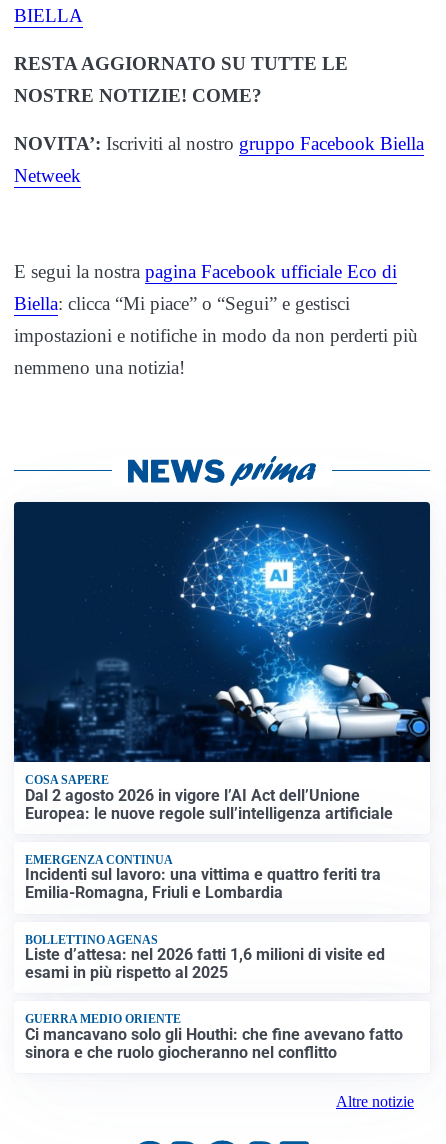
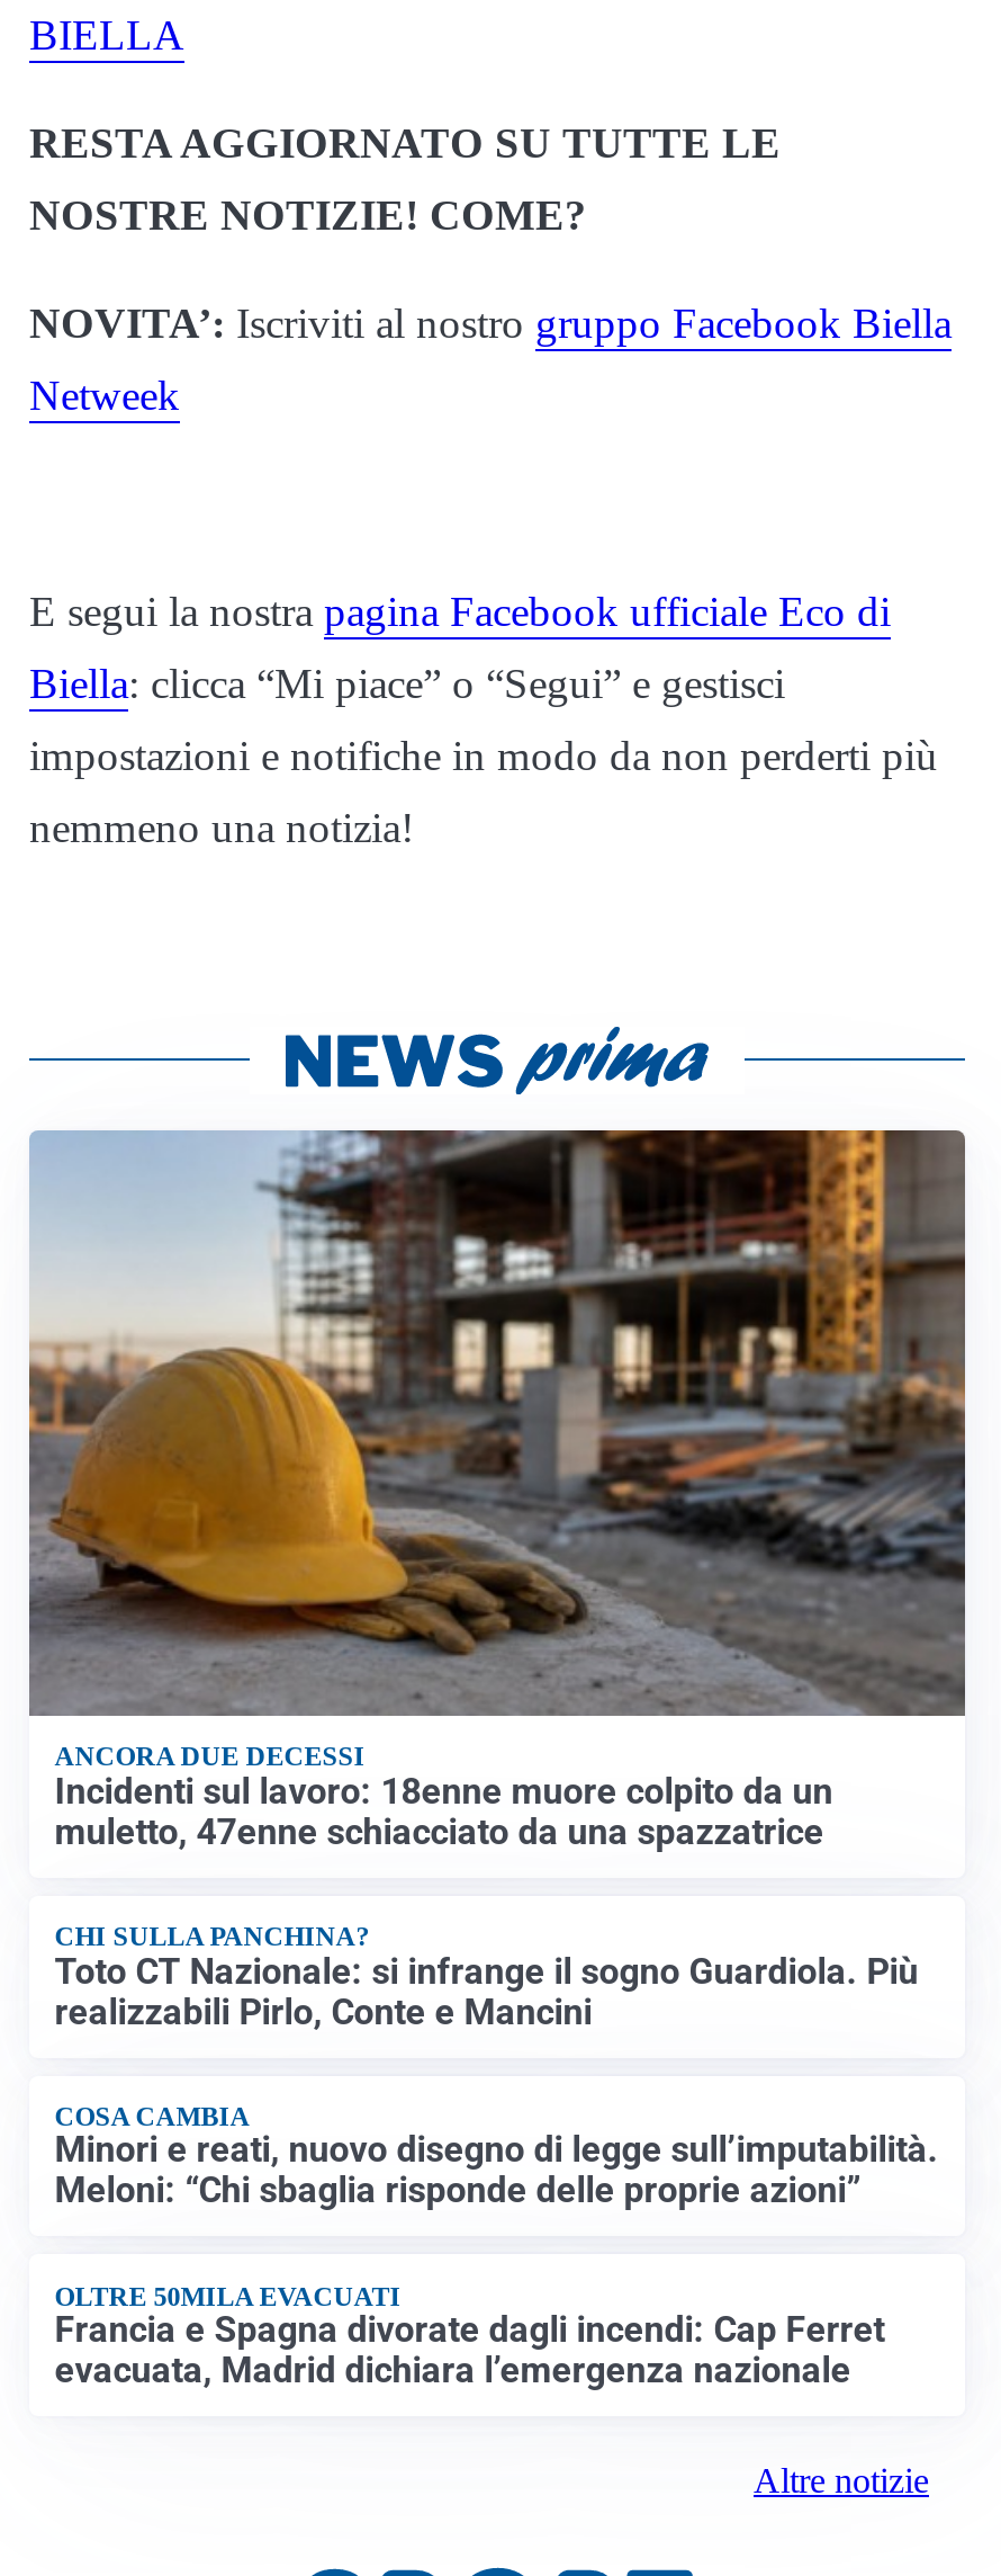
[13,501,431,823] [image] | COSA SAPERE | Dal 2 agosto 2026 in vigore l’AI Act dell’Unione | Europea: le nuove regole sull’intelligenza artificiale -> [27,1128,967,1852] [image] | ANCORA DUE DECESSI | Incidenti sul lavoro: 18enne muore colpito da un | muletto, 47enne schiacciato da una spazzatrice
[25,853,381,902] EMERGENZA CONTINUA | Incidenti sul lavoro: una vittima e quattro feriti tra | Emilia-Romagna, Friuli e Lombardia -> [54,1921,918,2032] CHI SULLA PANCHINA? | Toto CT Nazionale: si infrange il sogno Guardiola. Più | realizzabili Pirlo, Conte e Mancini
[25,933,385,982] BOLLETTINO AGENAS | Liste d’attesa: nel 2026 fatti 1,6 milioni di visite ed | esami in più rispetto al 2025 -> [54,2100,938,2211] COSA CAMBIA | Minori e reati, nuovo disegno di legge sull’imputabilità. | Meloni: “Chi sbaglia risponde delle proprie azioni”
[25,1012,403,1062] GUERRA MEDIO ORIENTE | Ci mancavano solo gli Houthi: che fine avevano fatto | sinora e che ruolo giocheranno nel conflitto -> [54,2280,884,2391] OLTRE 50MILA EVACUATI | Francia e Spagna divorate dagli incendi: Cap Ferret | evacuata, Madrid dichiara l’emergenza nazionale

